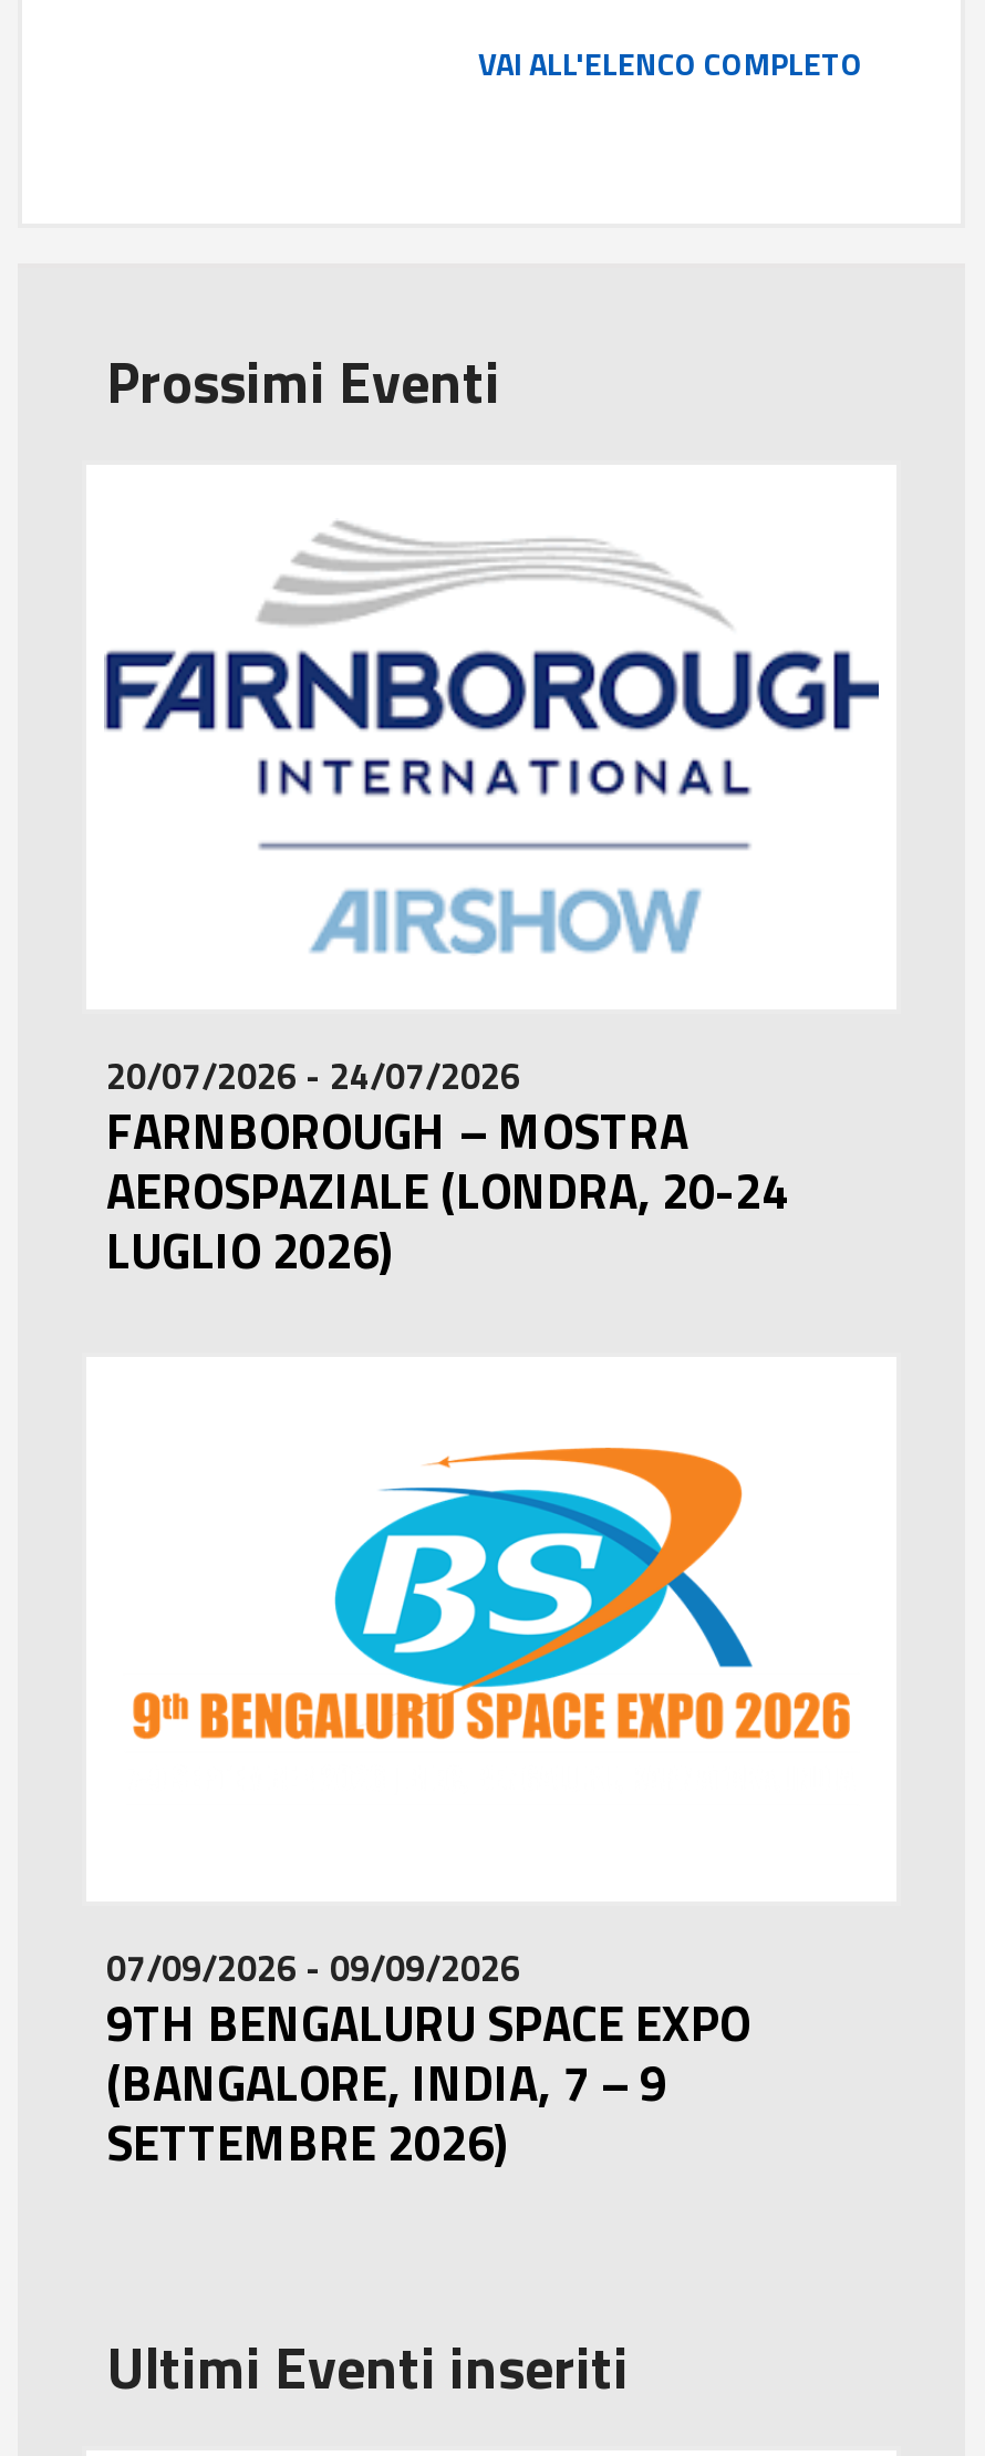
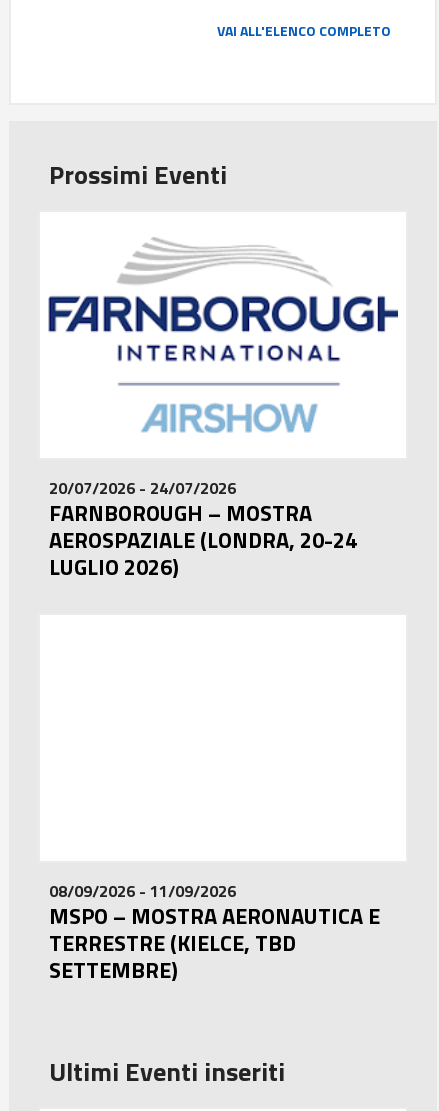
[131,1445,852,1742] [image] -> none
[106,1942,750,2181] 07/09/2026 - 09/09/2026 | 9TH BENGALURU SPACE EXPO | (BANGALORE, INDIA, 7 – 9 | SETTEMBRE 2026) -> [49,879,380,987] 08/09/2026 - 11/09/2026 | MSPO – MOSTRA AERONAUTICA E | TERRESTRE (KIELCE, TBD | SETTEMBRE)

